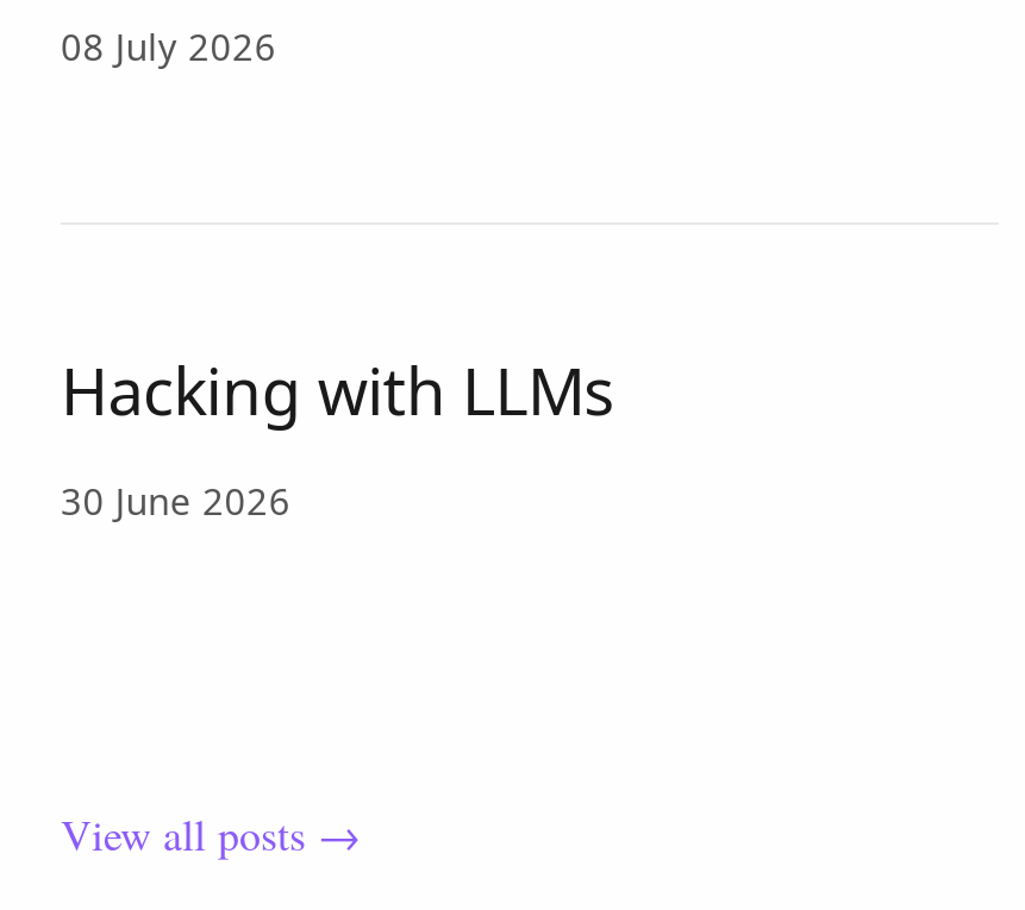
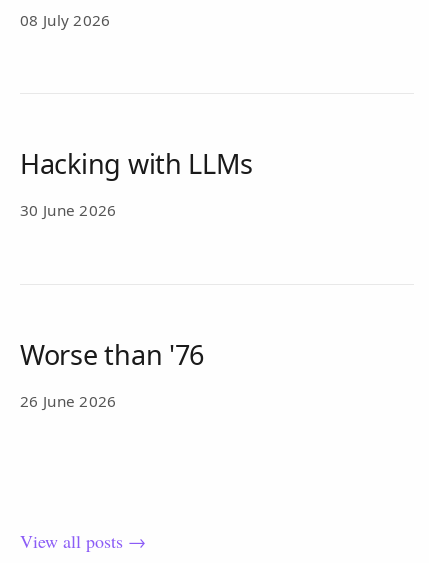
none -> [20,336,204,411] Worse than '76 | 26 June 2026

